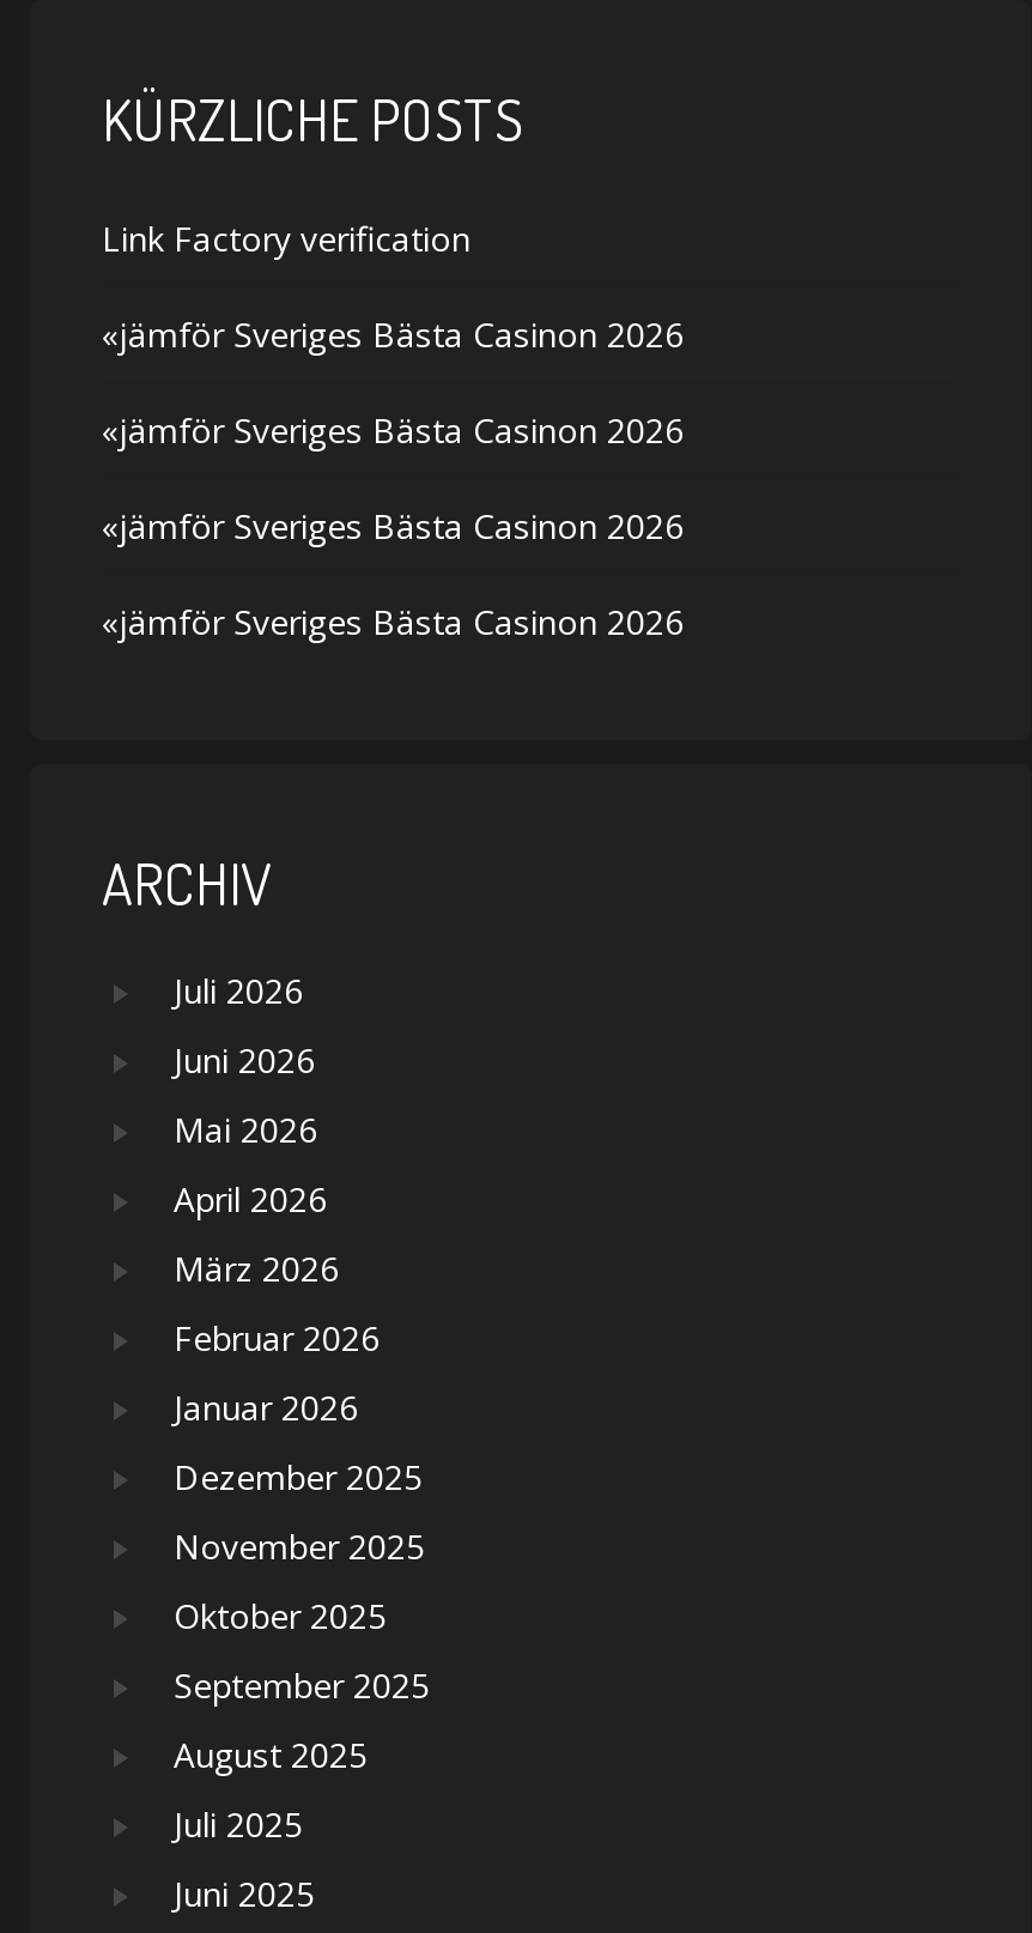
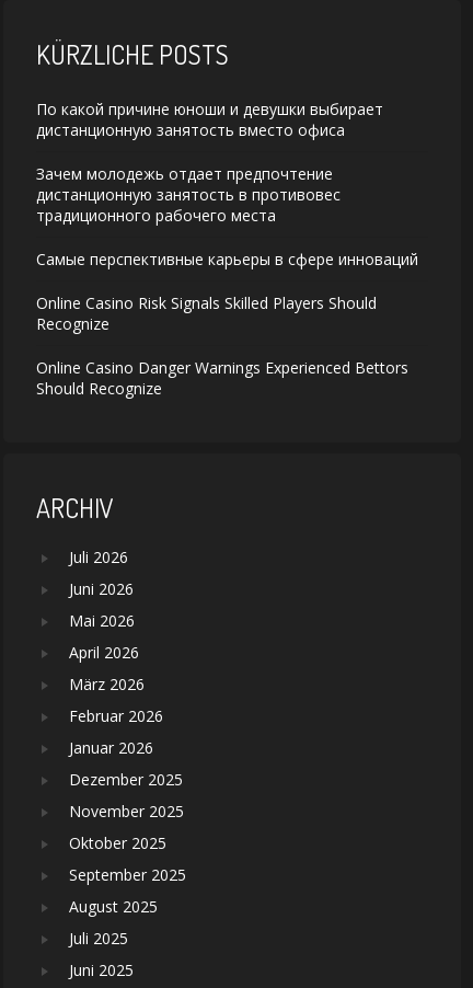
[102,216,471,261] Link Factory verification -> [36,99,383,140] По какой причине юноши и девушки выбирает | дистанционную занятость вместо офиса
[102,311,684,357] «jämför Sveriges Bästa Casinon 2026 -> [36,163,341,226] Зачем молодежь отдает предпочтение | дистанционную занятость в противовес | традиционного рабочего места
[102,407,684,453] «jämför Sveriges Bästa Casinon 2026 -> [36,249,418,269] Самые перспективные карьеры в сфере инноваций
[102,503,684,549] «jämför Sveriges Bästa Casinon 2026 -> [36,292,377,334] Online Casino Risk Signals Skilled Players Should | Recognize
[102,599,684,644] «jämför Sveriges Bästa Casinon 2026 -> [36,357,408,399] Online Casino Danger Warnings Experienced Bettors | Should Recognize

